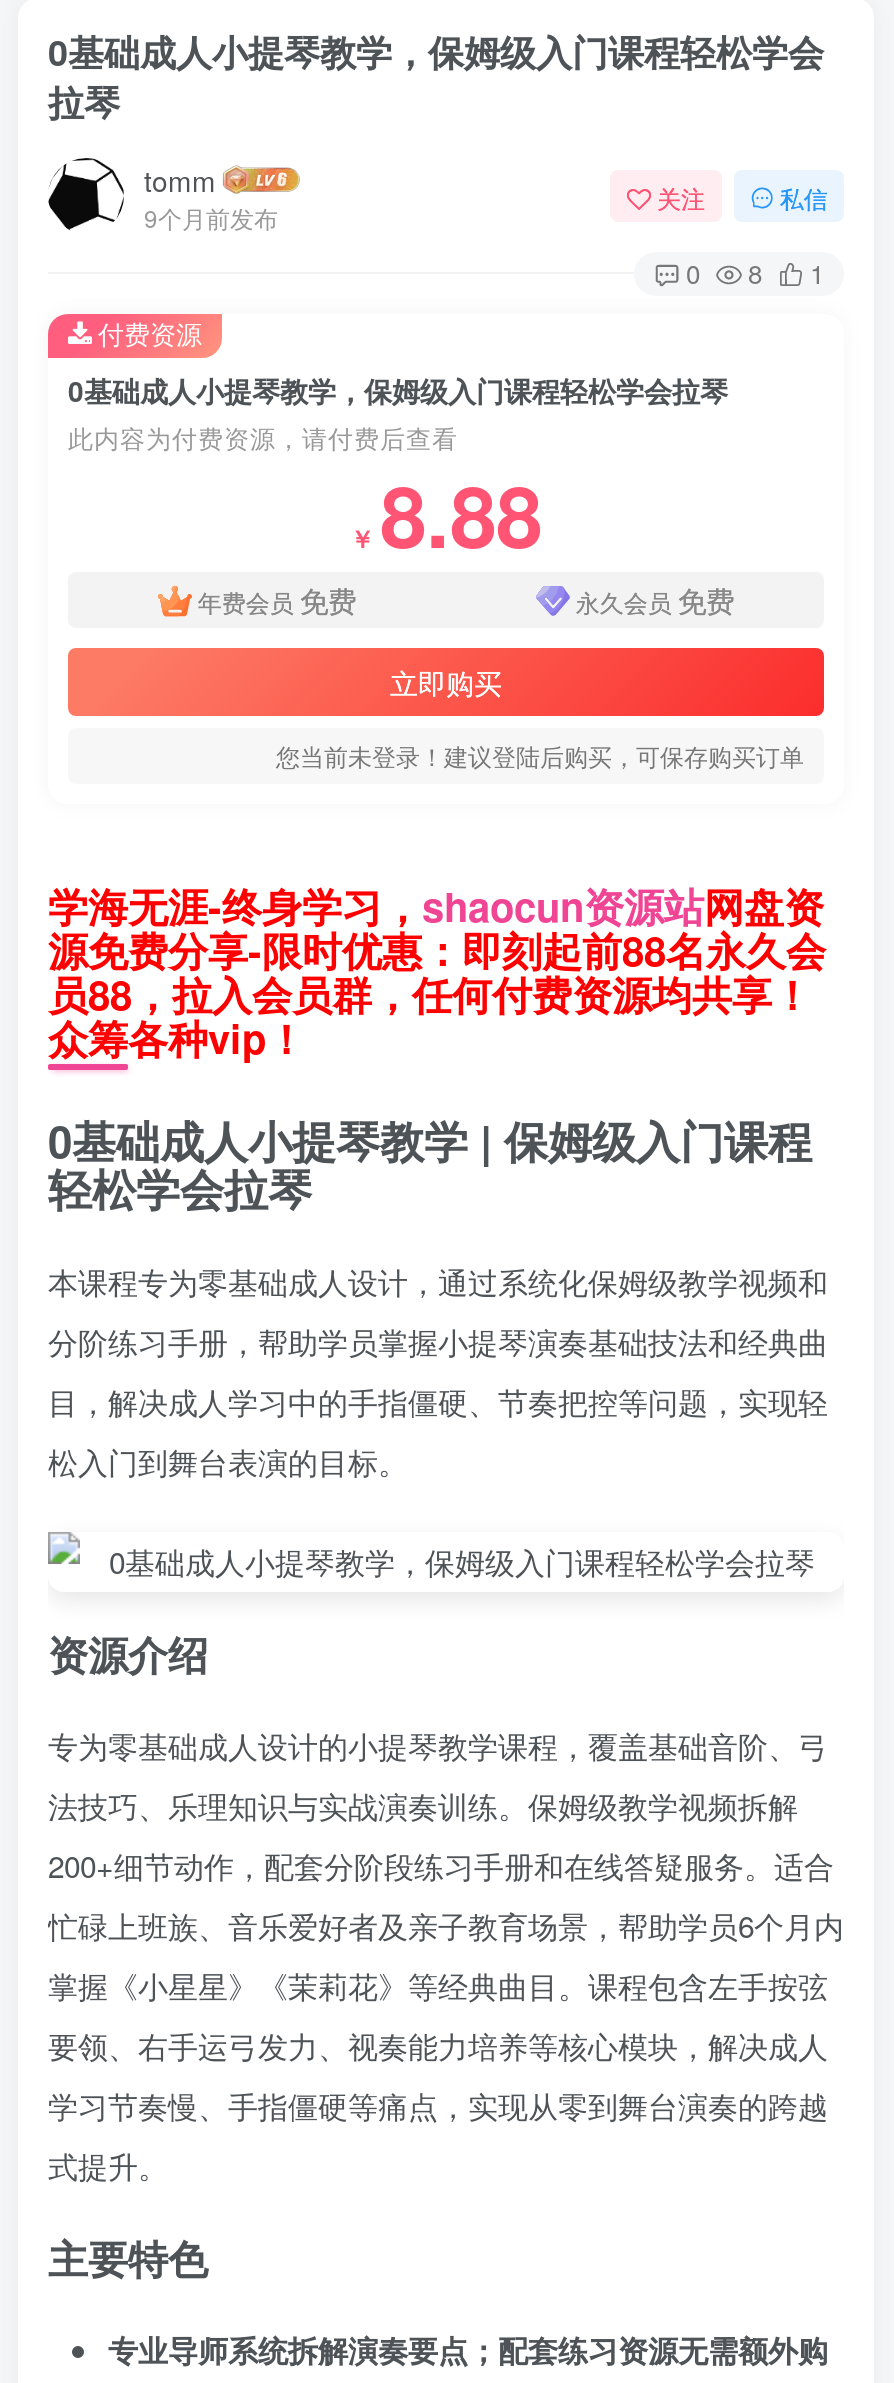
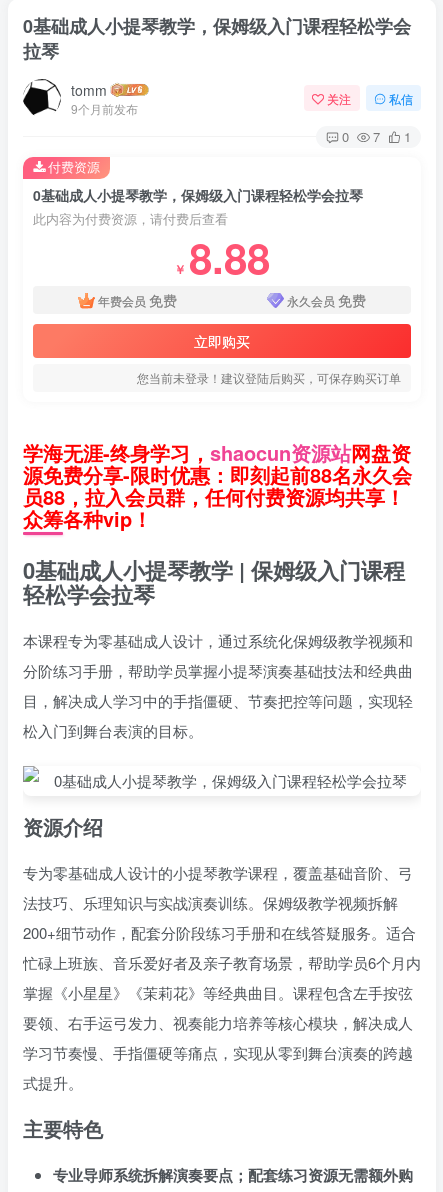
[686,254,824,292] 0 8 1 -> [342,127,411,146] 0 7 1

